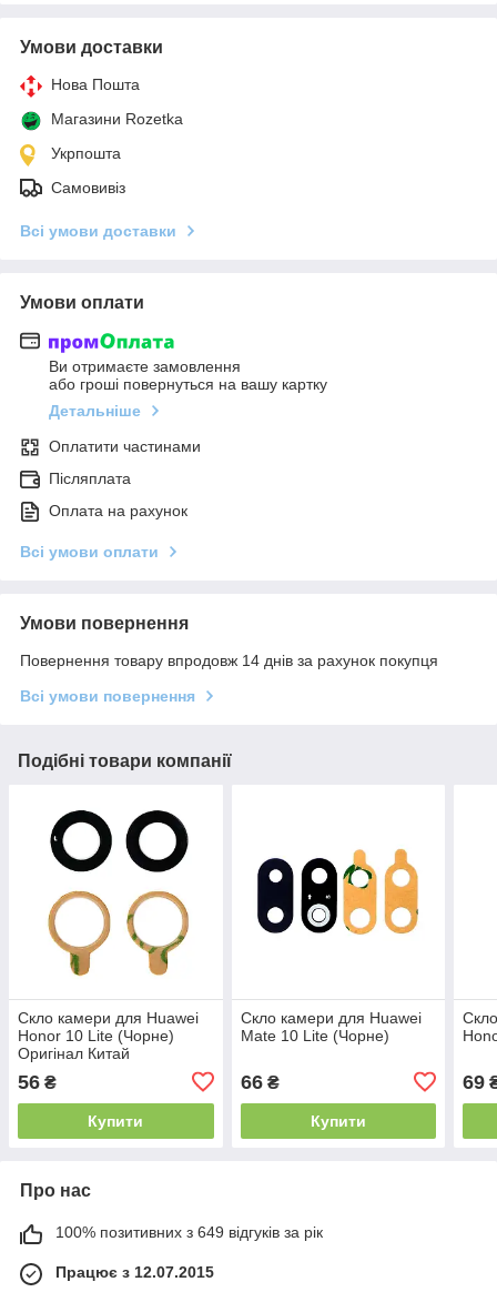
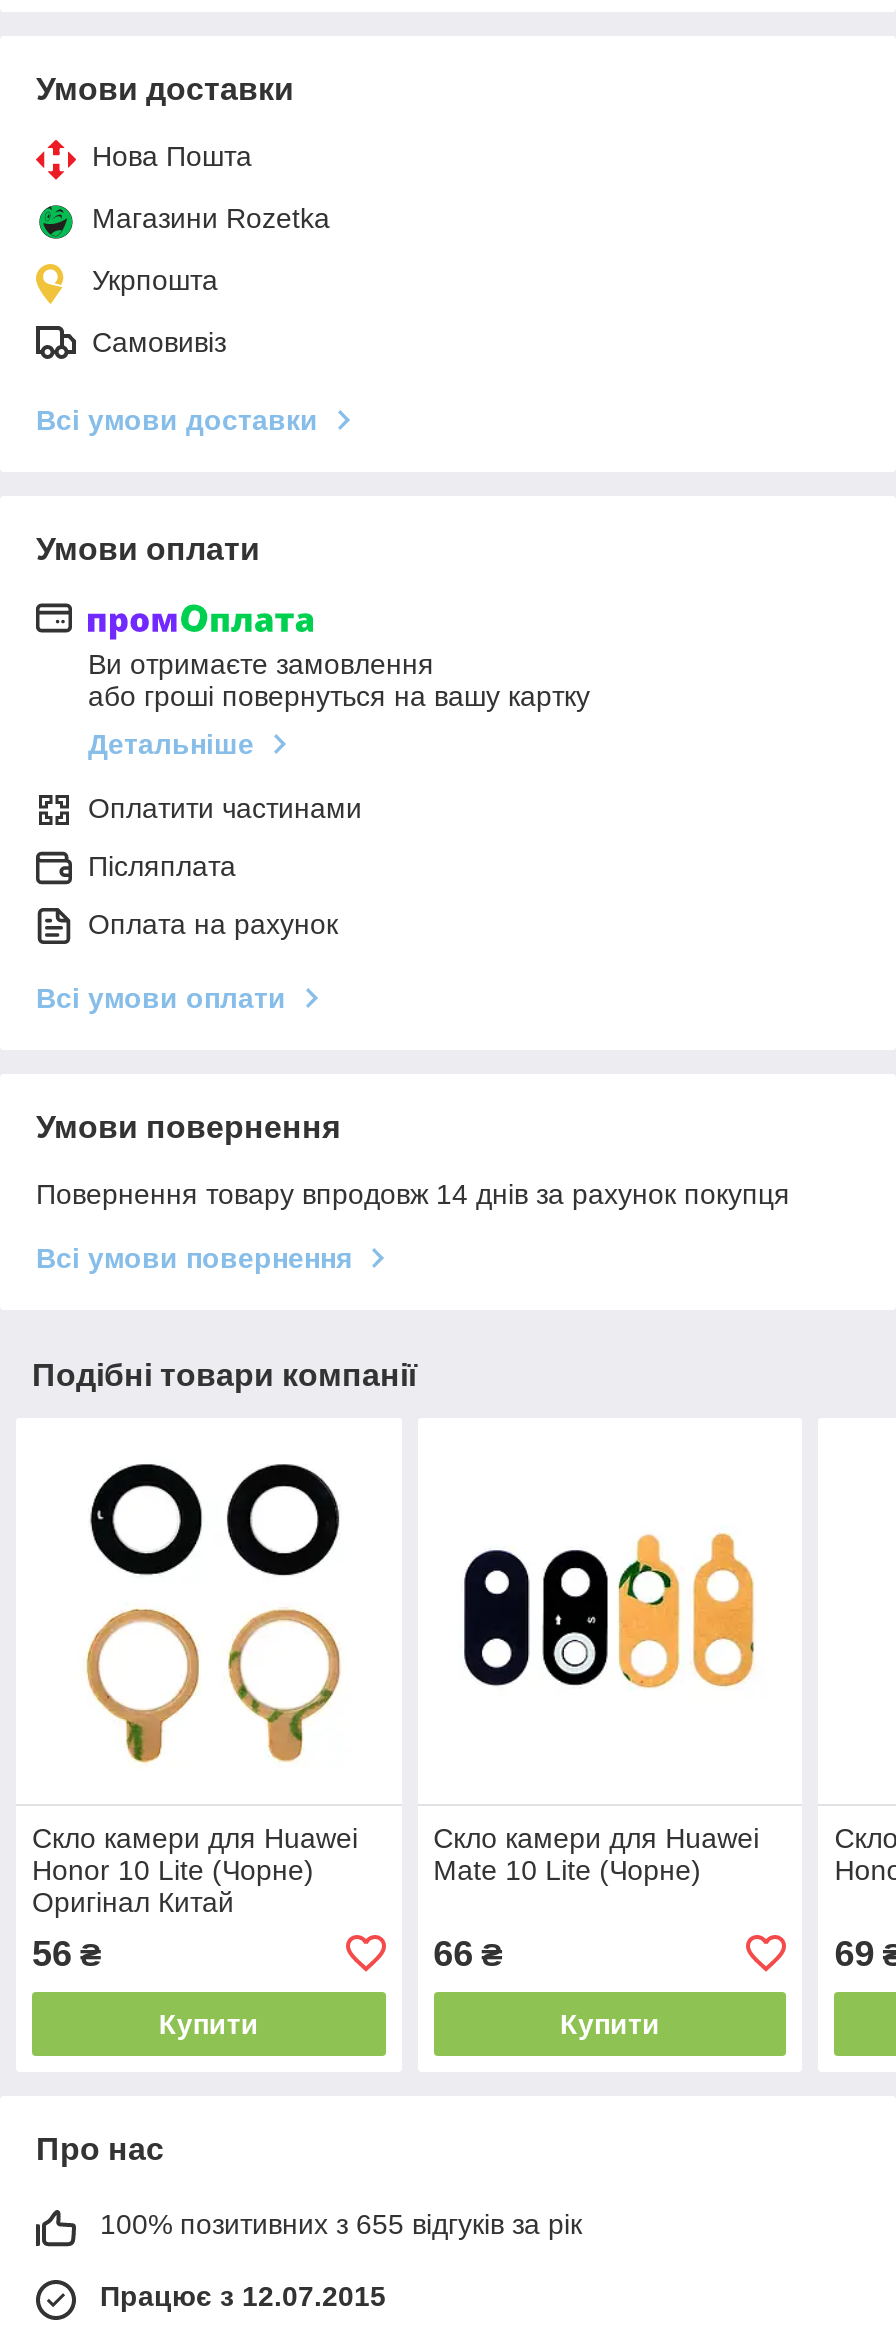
[55,1223,323,1241] 100% позитивних з 649 відгуків за рік -> [100,2208,582,2240] 100% позитивних з 655 відгуків за рік

